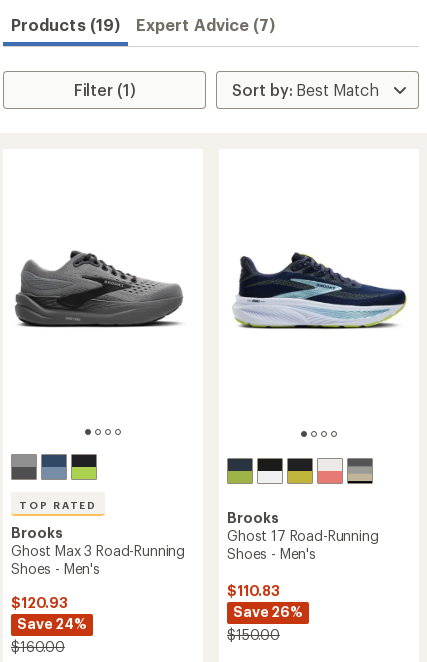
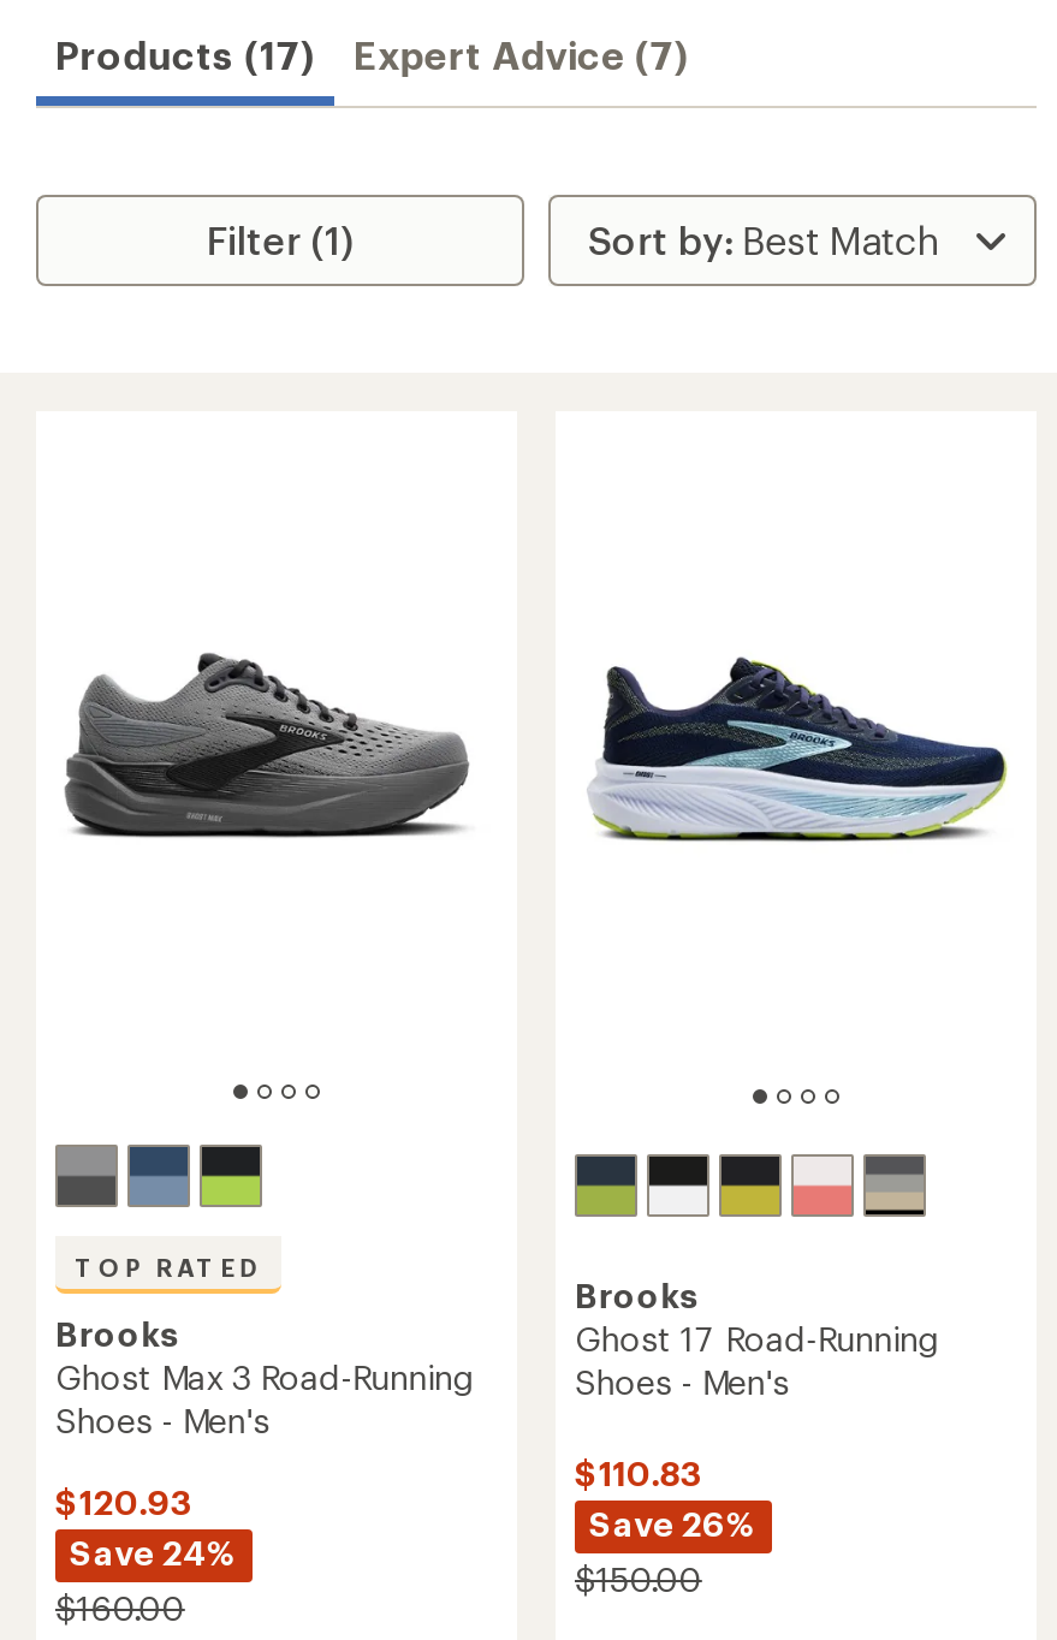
[11,15,275,34] Products (19) Expert Advice (7) -> [55,31,689,77] Products (17) Expert Advice (7)

